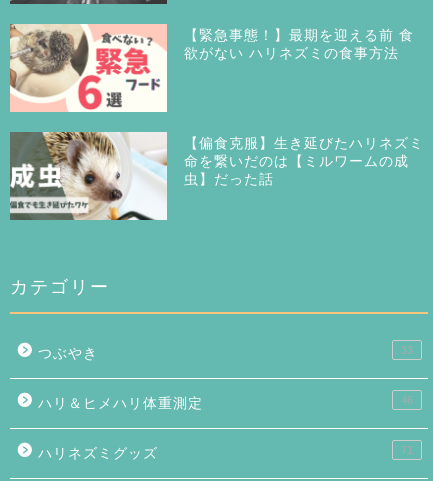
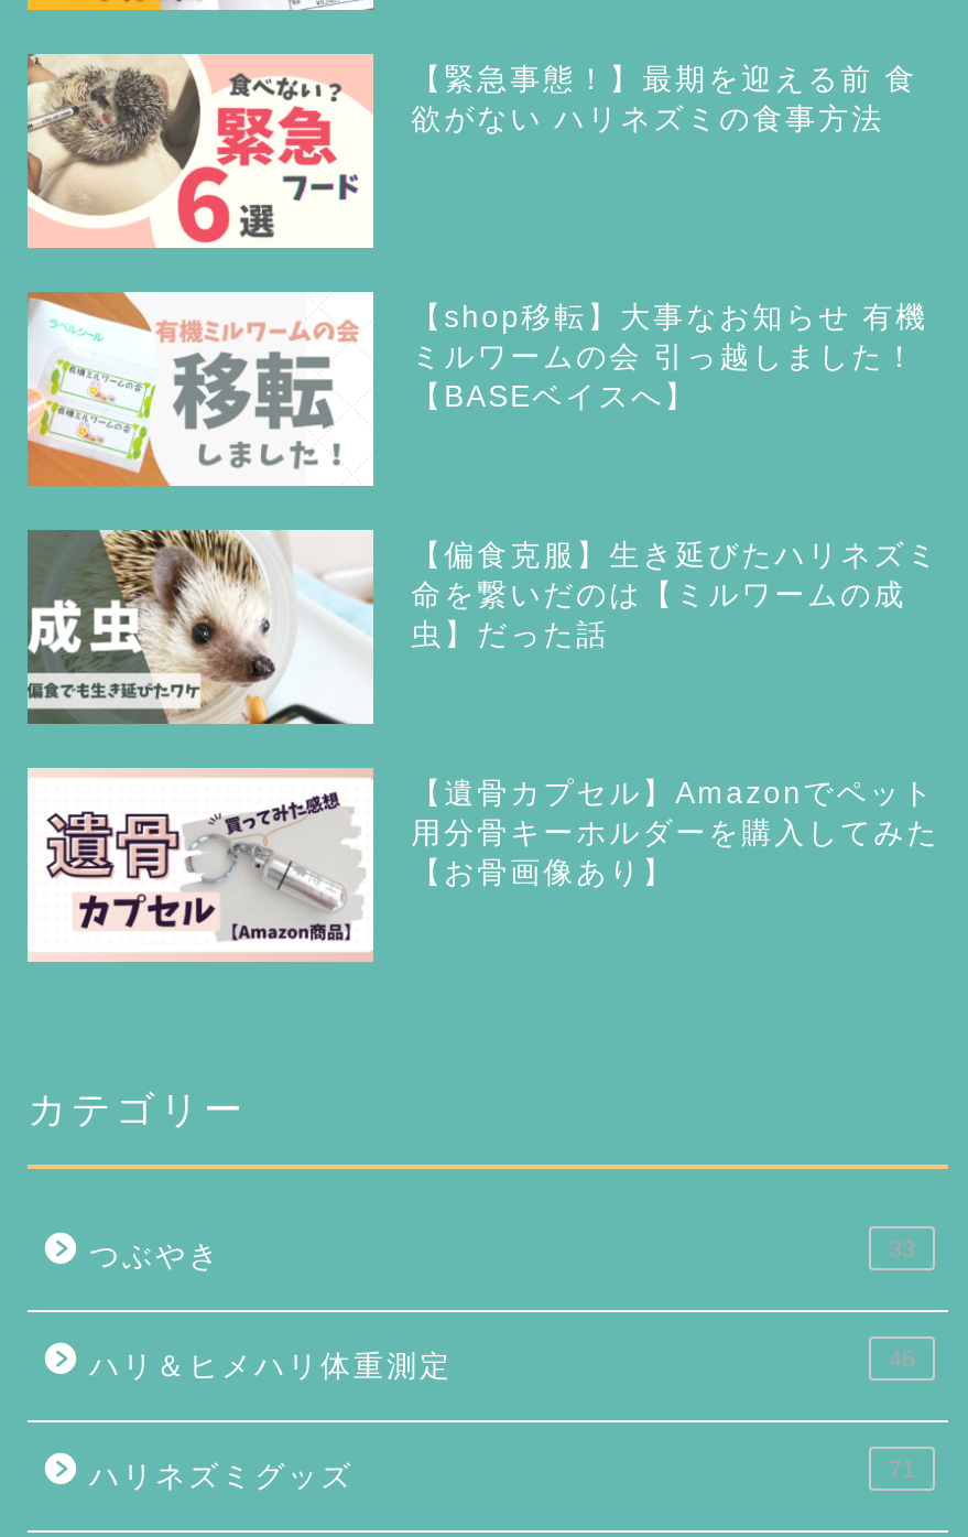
none -> [25,291,929,489] [image] | 【shop移転】大事なお知らせ 有機 | ミルワームの会 引っ越しました！ | 【BASEベイスへ】
none -> [25,767,940,965] [image] | 【遺骨カプセル】Amazonでペット | 用分骨キーホルダーを購入してみた | 【お骨画像あり】

